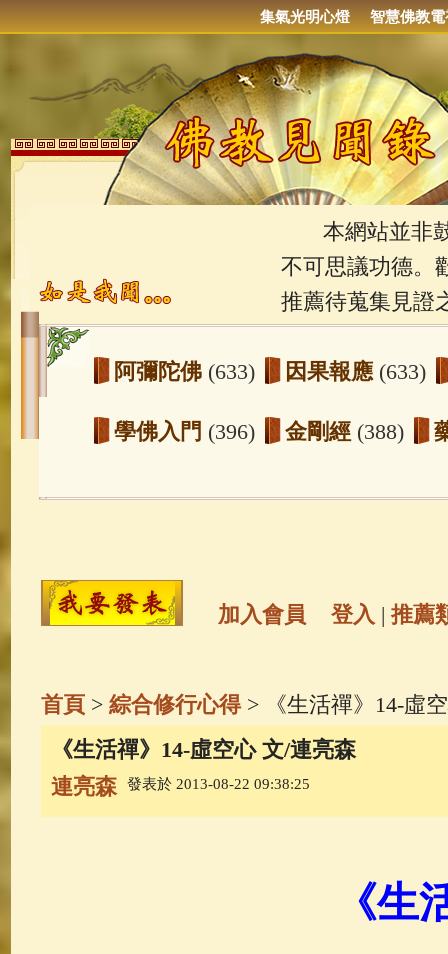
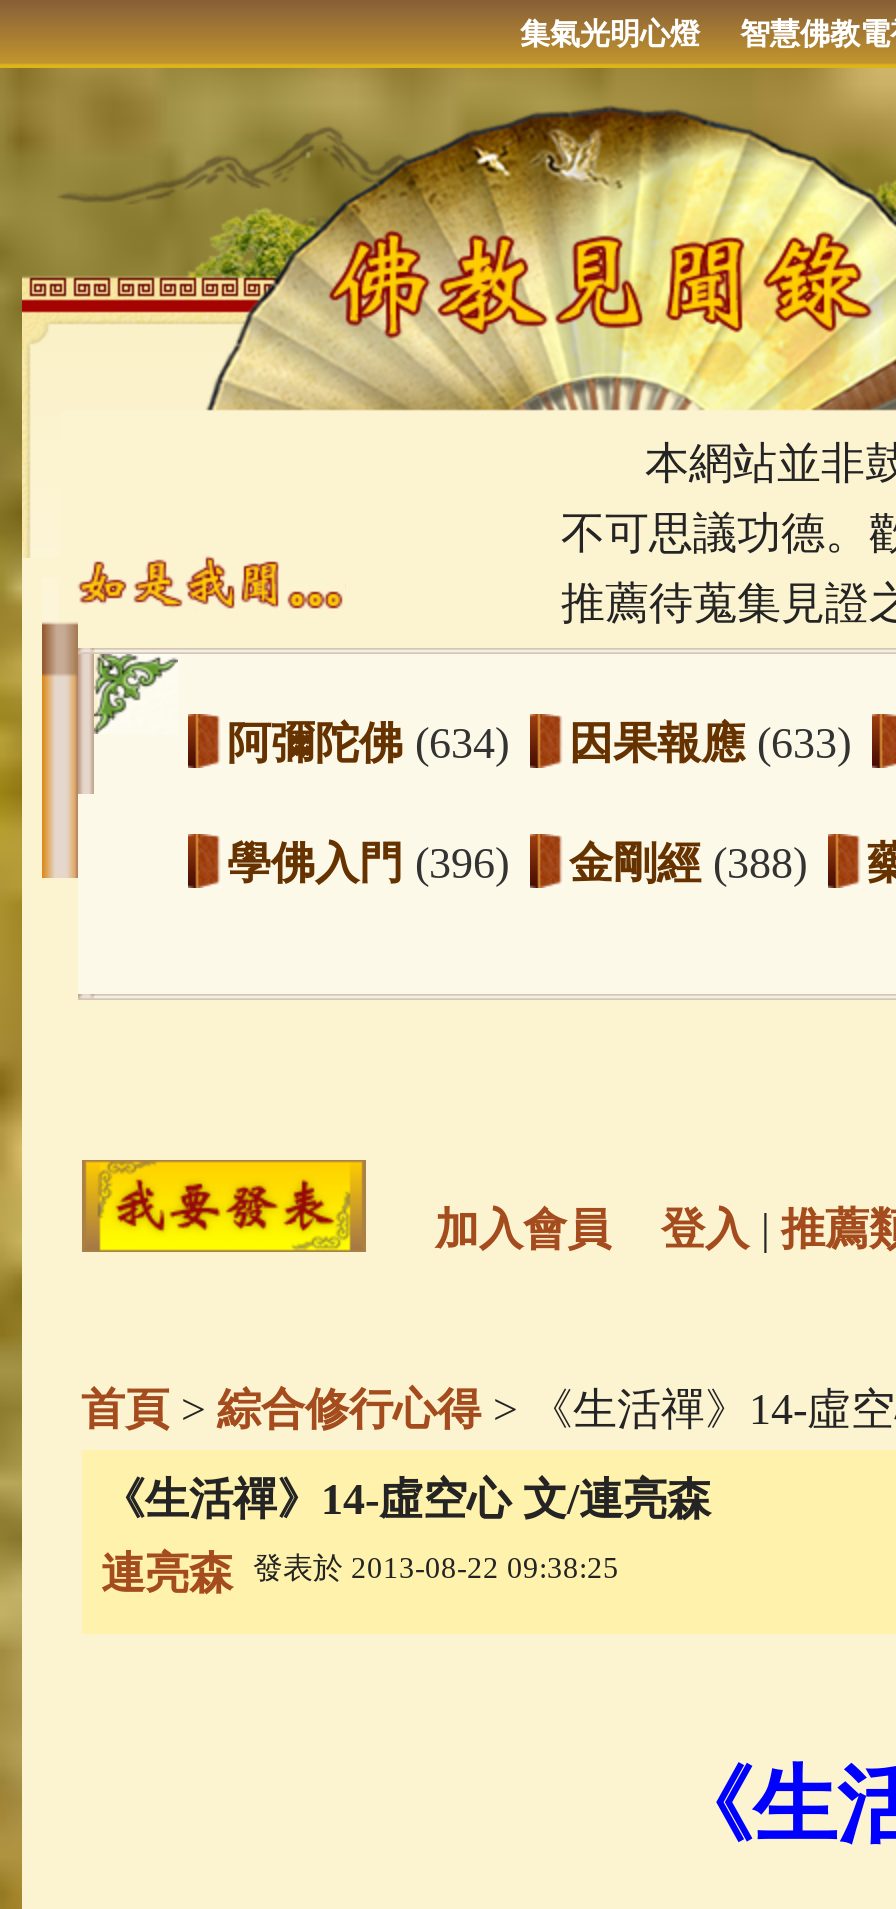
[113,359,425,384] 阿彌陀佛(633) 因果報應(633) -> [227,718,851,768] 阿彌陀佛(634) 因果報應(633)

